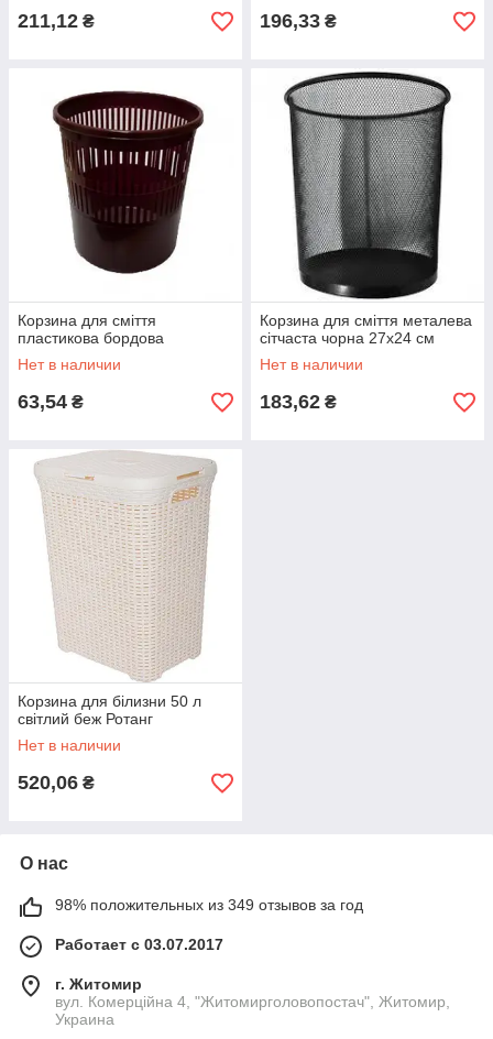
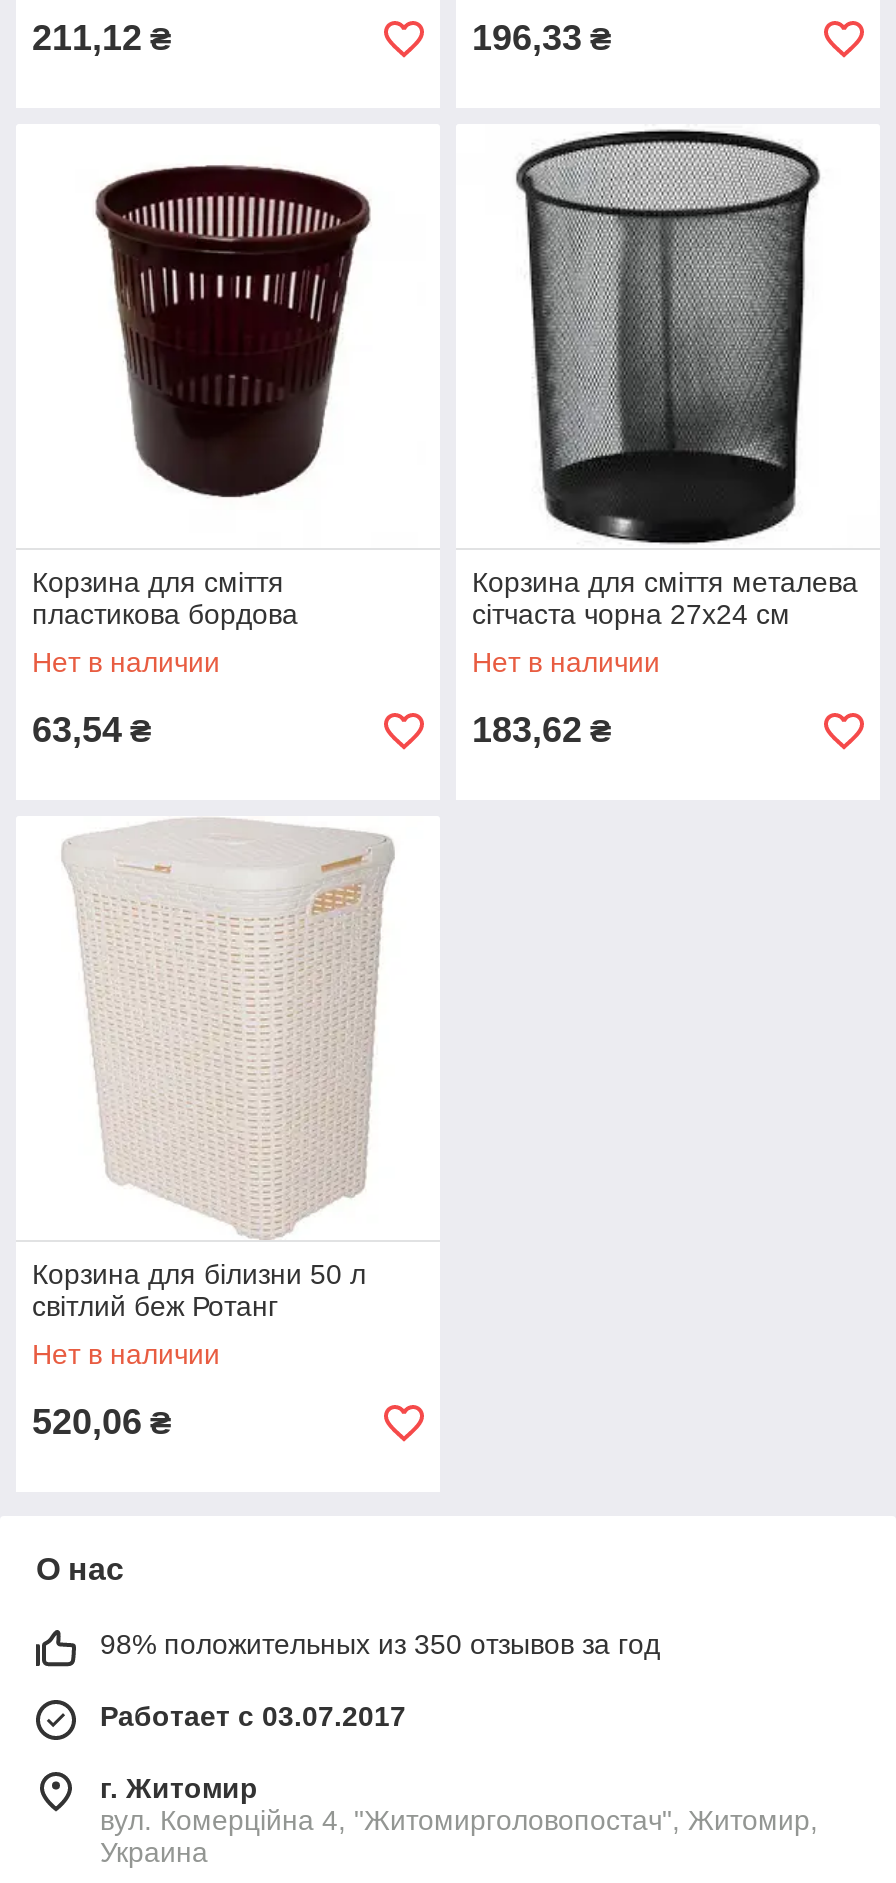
[55,896,363,914] 98% положительных из 349 отзывов за год -> [100,1628,660,1660] 98% положительных из 350 отзывов за год

